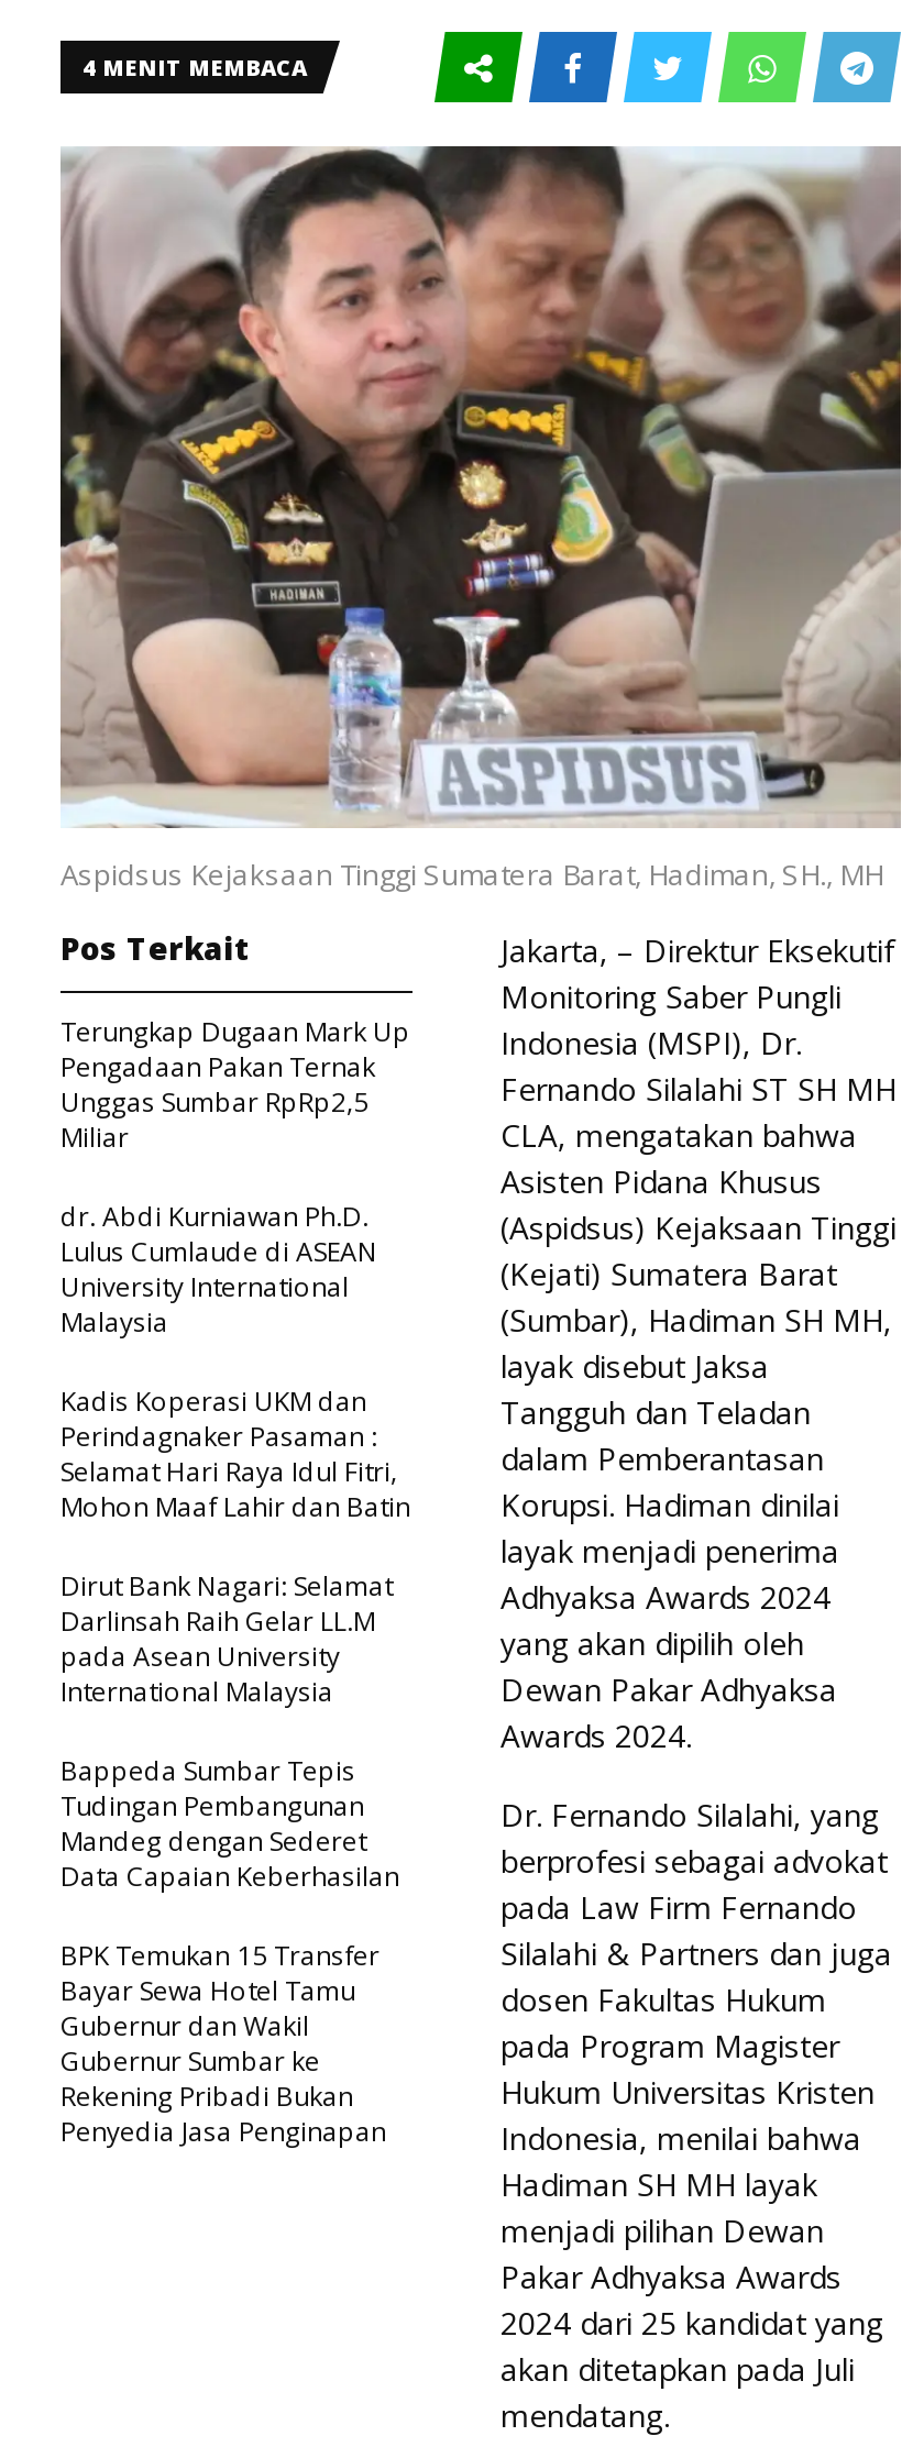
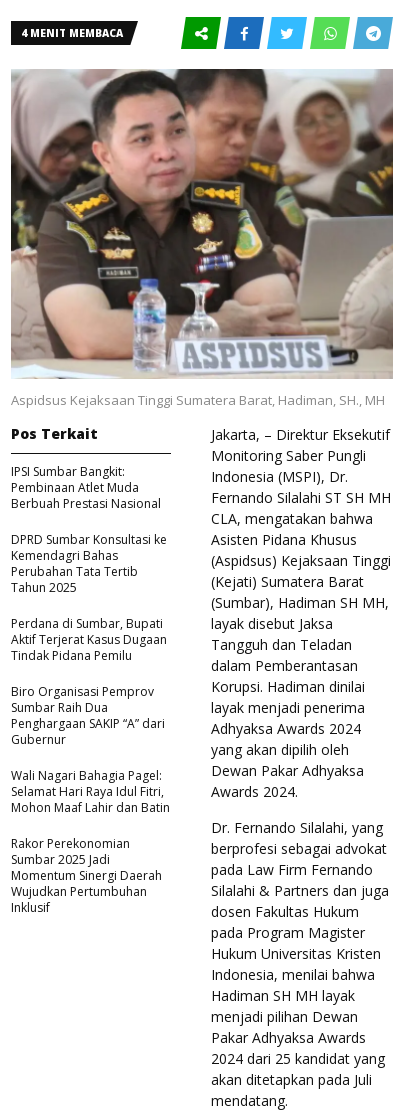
[61,1013,410,1455] Terungkap Dugaan Mark Up | Pengadaan Pakan Ternak | Unggas Sumbar RpRp2,5 | Miliar | dr. Abdi Kurniawan Ph.D. | Lulus Cumlaude di ASEAN | University International | Malaysia | Kadis Koperasi UKM dan | Perindagnaker Pasaman : -> [11,463,167,784] IPSI Sumbar Bangkit: | Pembinaan Atlet Muda | Berbuah Prestasi Nasional | DPRD Sumbar Konsultasi ke | Kemendagri Bahas | Perubahan Tata Tertib | Tahun 2025 | Perdana di Sumbar, Bupati | Aktif Terjerat Kasus Dugaan | Tindak Pidana Pemilu | Biro Organisasi Pemprov | Sumbar Raih Dua | Penghargaan SAKIP “A” dari | Gubernur | Wali Nagari Bahagia Pagel:
moved [61,1453,410,1525] -> [11,783,170,816]: Selamat Hari Raya Idul Fitri, | Mohon Maaf Lahir dan Batin
[61,1567,399,2150] Dirut Bank Nagari: Selamat | Darlinsah Raih Gelar LL.M | pada Asean University | International Malaysia | Bappeda Sumbar Tepis | Tudingan Pembangunan | Mandeg dengan Sederet | Data Capaian Keberhasilan | BPK Temukan 15 Transfer | Bayar Sewa Hotel Tamu | Gubernur dan Wakil | Gubernur Sumbar ke | Rekening Pribadi Bukan | Penyedia Jasa Penginapan -> [11,835,162,916] Rakor Perekonomian | Sumbar 2025 Jadi | Momentum Sinergi Daerah | Wujudkan Pertumbuhan | Inklusif

